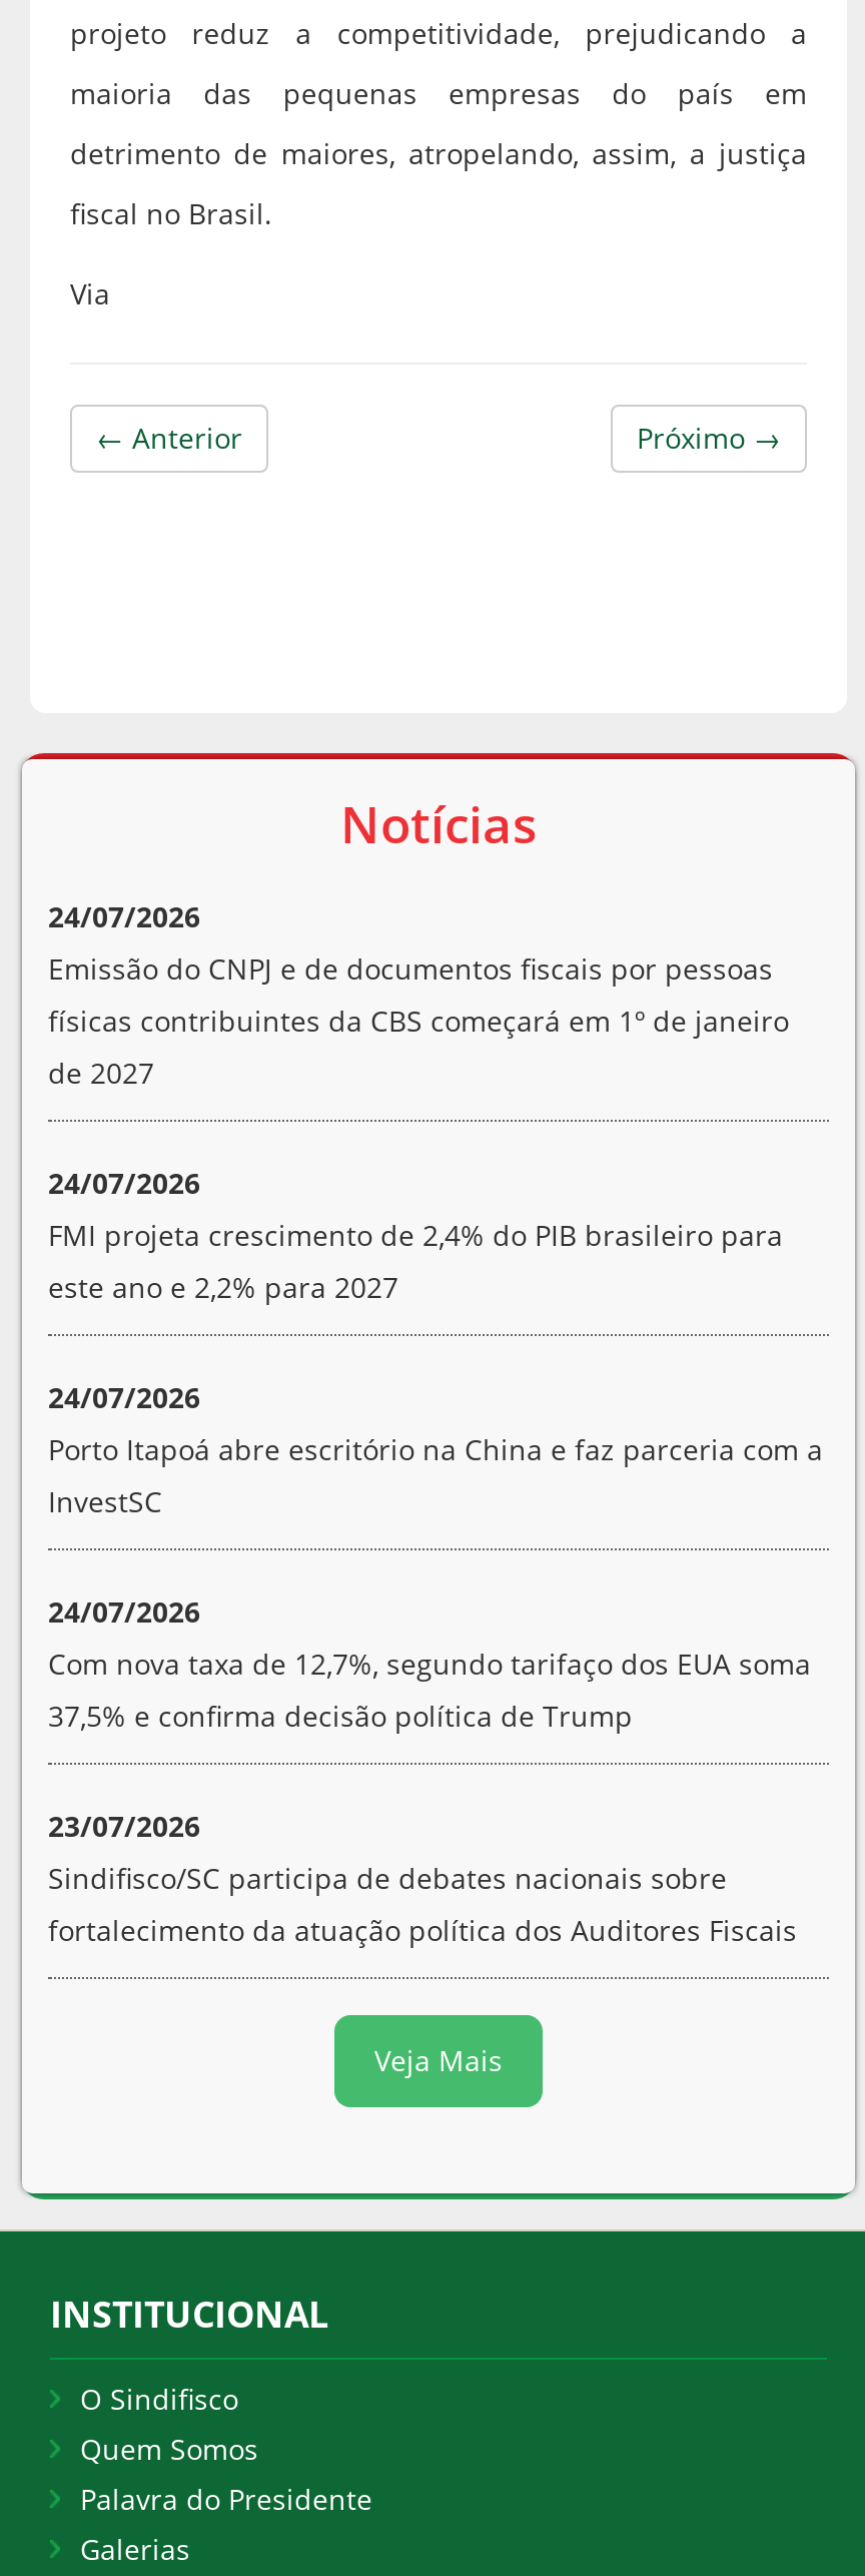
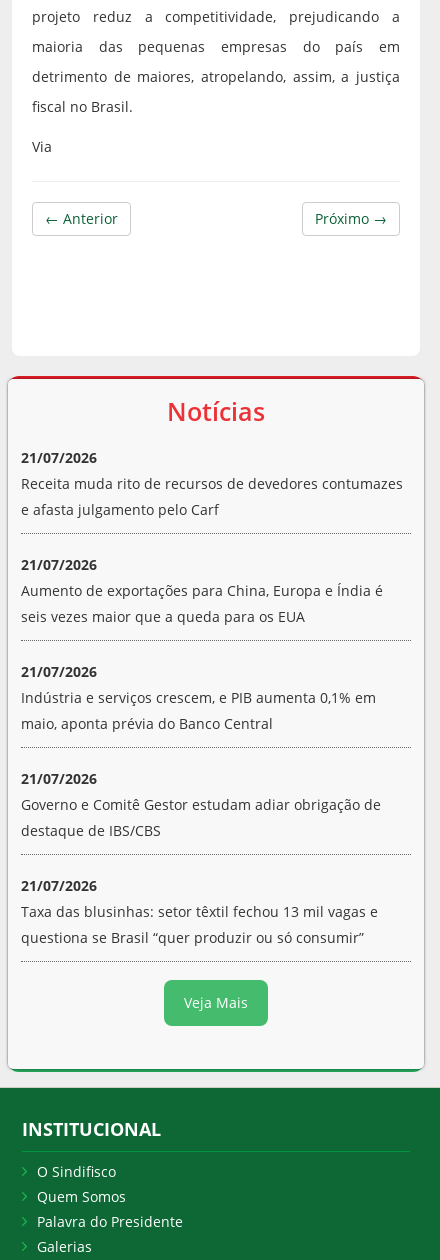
[48,898,789,1092] 24/07/2026 | Emissão do CNPJ e de documentos fiscais por pessoas | físicas contribuintes da CBS começará em 1º de janeiro | de 2027 -> [21,448,403,519] 21/07/2026 | Receita muda rito de recursos de devedores contumazes | e afasta julgamento pelo Carf
[48,1164,783,1306] 24/07/2026 | FMI projeta crescimento de 2,4% do PIB brasileiro para | este ano e 2,2% para 2027 -> [21,555,383,626] 21/07/2026 | Aumento de exportações para China, Europa e Índia é | seis vezes maior que a queda para os EUA
[48,1378,823,1521] 24/07/2026 | Porto Itapoá abre escritório na China e faz parceria com a | InvestSC -> [21,662,376,733] 21/07/2026 | Indústria e serviços crescem, e PIB aumenta 0,1% em | maio, aponta prévia do Banco Central
[48,1593,811,1735] 24/07/2026 | Com nova taxa de 12,7%, segundo tarifaço dos EUA soma | 37,5% e confirma decisão política de Trump -> [21,769,381,840] 21/07/2026 | Governo e Comitê Gestor estudam adiar obrigação de | destaque de IBS/CBS
[48,1807,797,1949] 23/07/2026 | Sindifisco/SC participa de debates nacionais sobre | fortalecimento da atuação política dos Auditores Fiscais -> [21,876,378,947] 21/07/2026 | Taxa das blusinhas: setor têxtil fechou 13 mil vagas e | questiona se Brasil “quer produzir ou só consumir”

